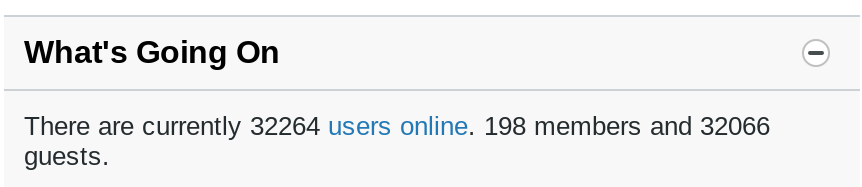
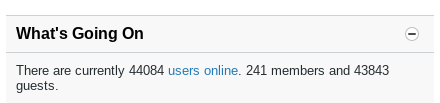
[24,111,770,141] There are currently 32264 users online. 198 members and 32066 -> [16,63,389,78] There are currently 44084 users online. 241 members and 43843

